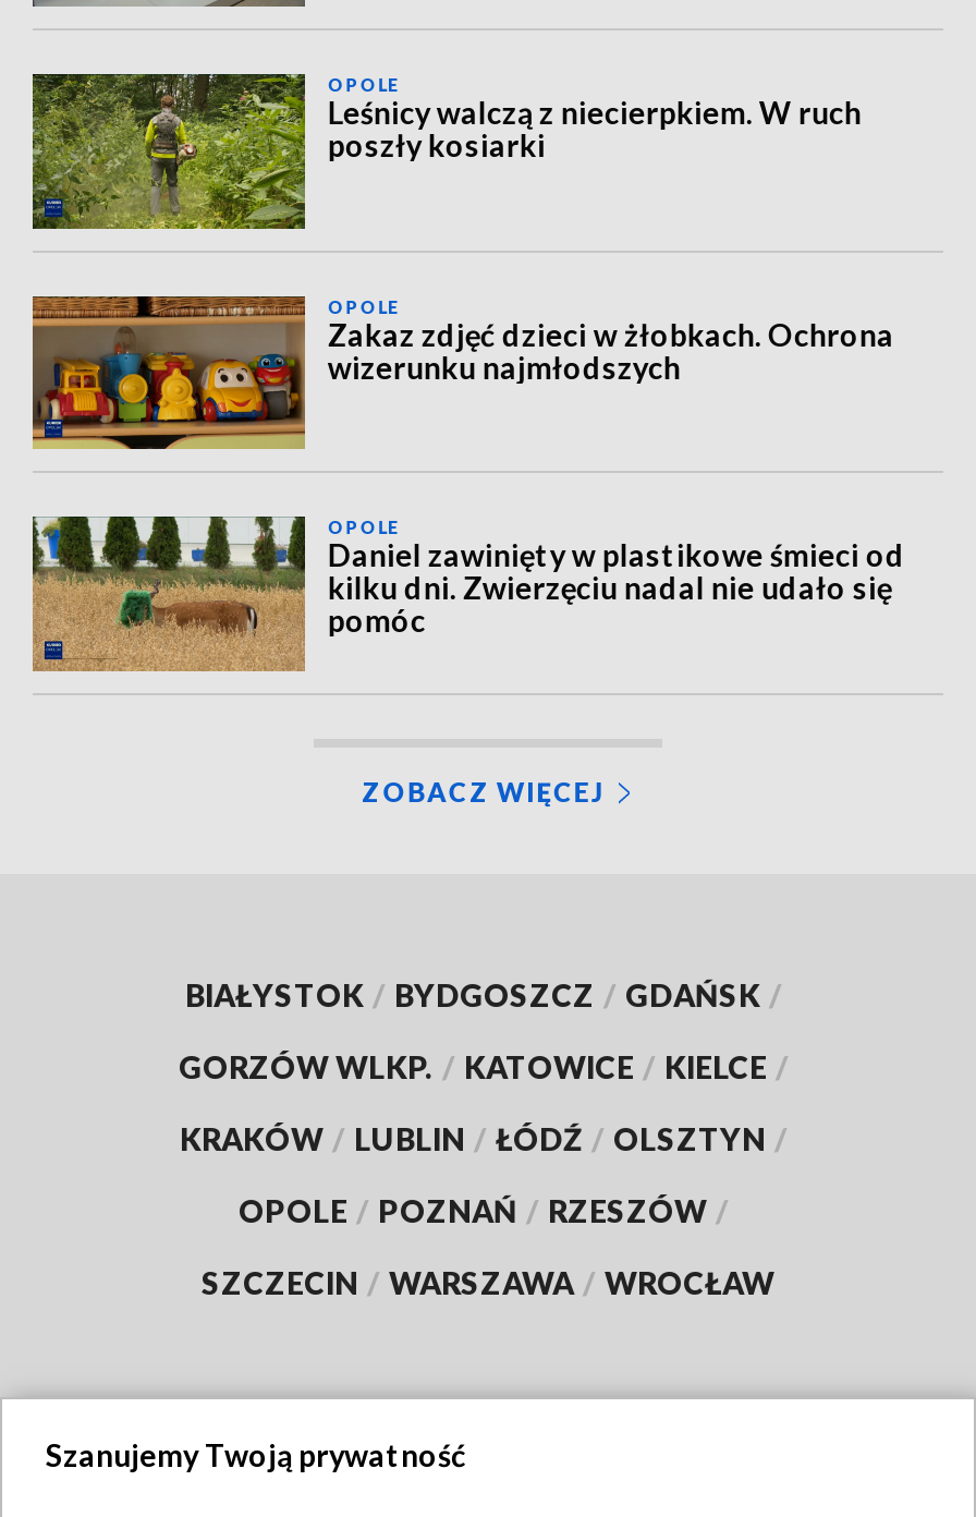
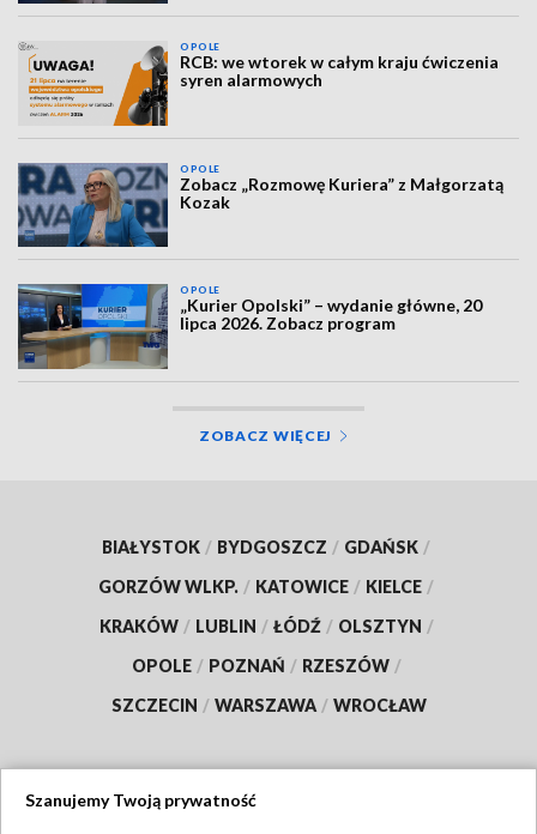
[30,72,861,231] [image] | Leśnicy walczą z niecierpkiem. W ruch | poszły kosiarki -> [18,41,499,127] [image] | RCB: we wtorek w całym kraju ćwiczenia | syren alarmowych
[30,294,894,451] [image] | Zakaz zdjęć dzieci w żłobkach. Ochrona | wizerunku najmłodszych -> [17,162,504,248] [image] | Zobacz „Rozmowę Kuriera” z Małgorzatą | Kozak
[30,514,905,671] [image] | Daniel zawinięty w plastikowe śmieci od | kilku dni. Zwierzęciu nadal nie udało się | pomóc -> [17,283,482,369] [image] | „Kurier Opolski” – wydanie główne, 20 | lipca 2026. Zobacz program

